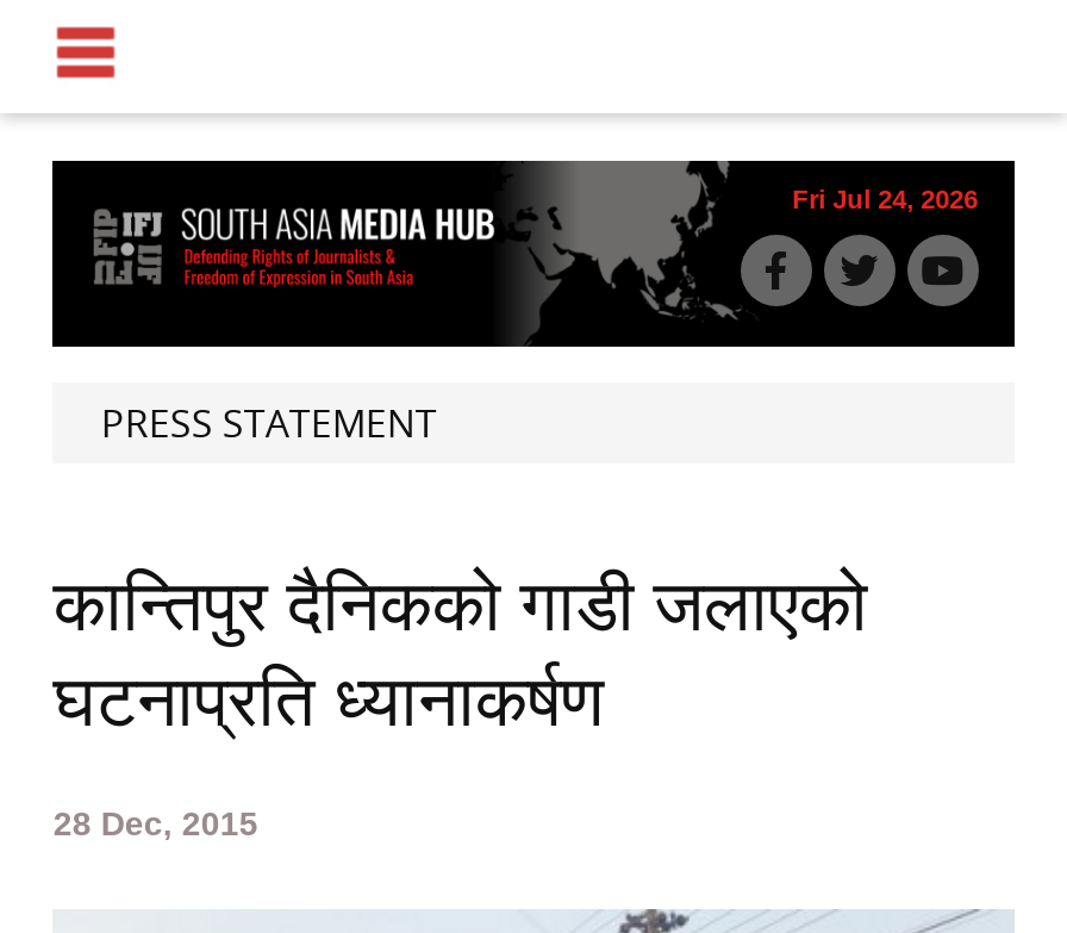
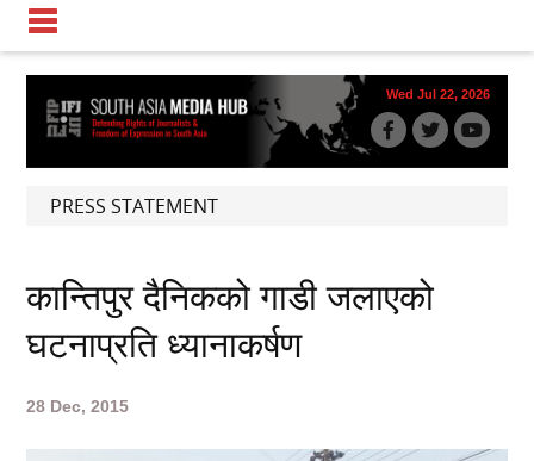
[792,185,978,213] Fri Jul 24, 2026 -> [386,87,489,101] Wed Jul 22, 2026

